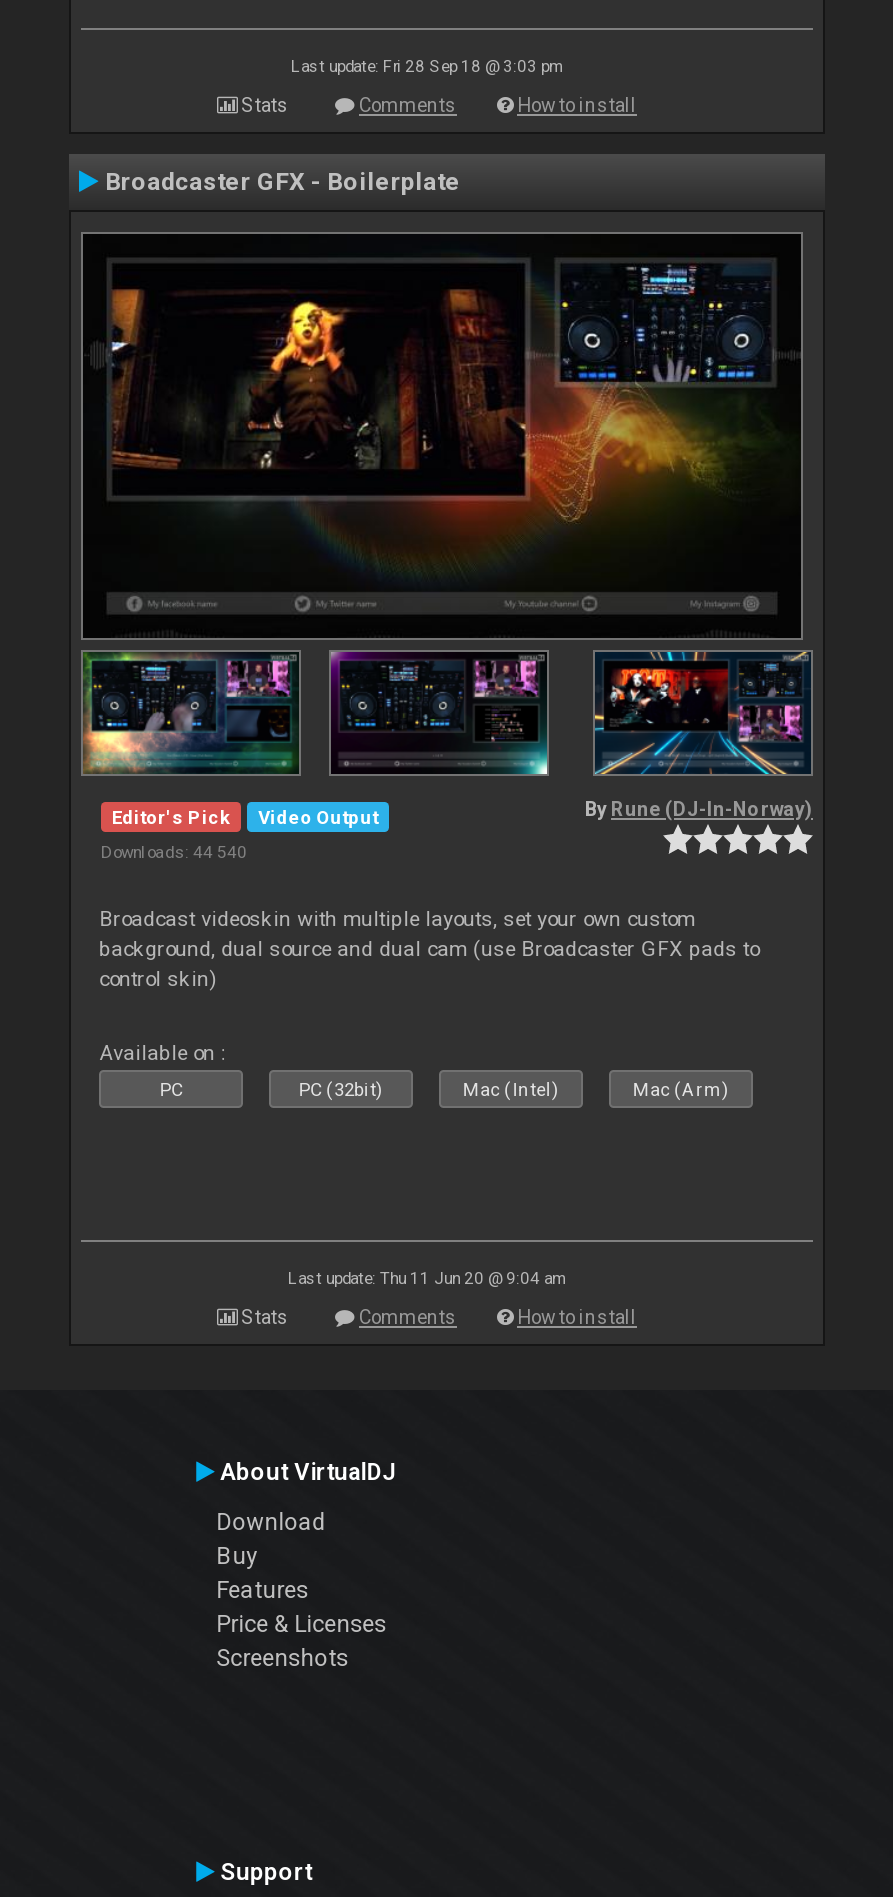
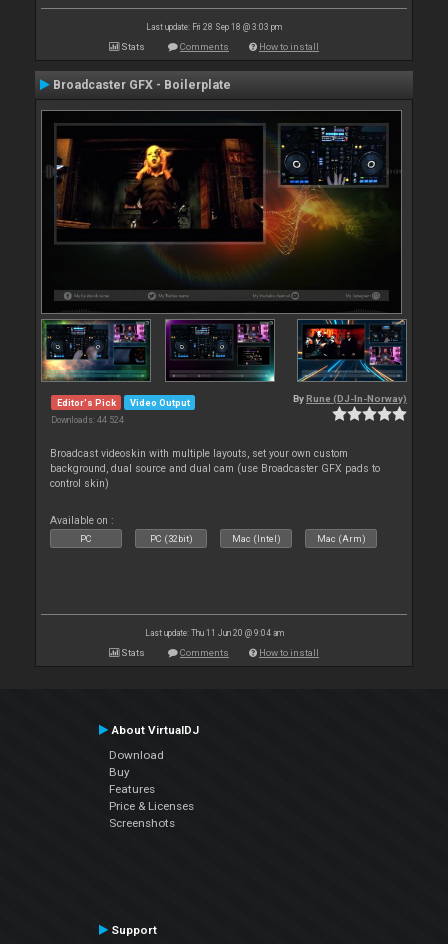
[101,843,247,863] Downloads: 44 540 -> [51,415,124,425] Downloads: 44 524

